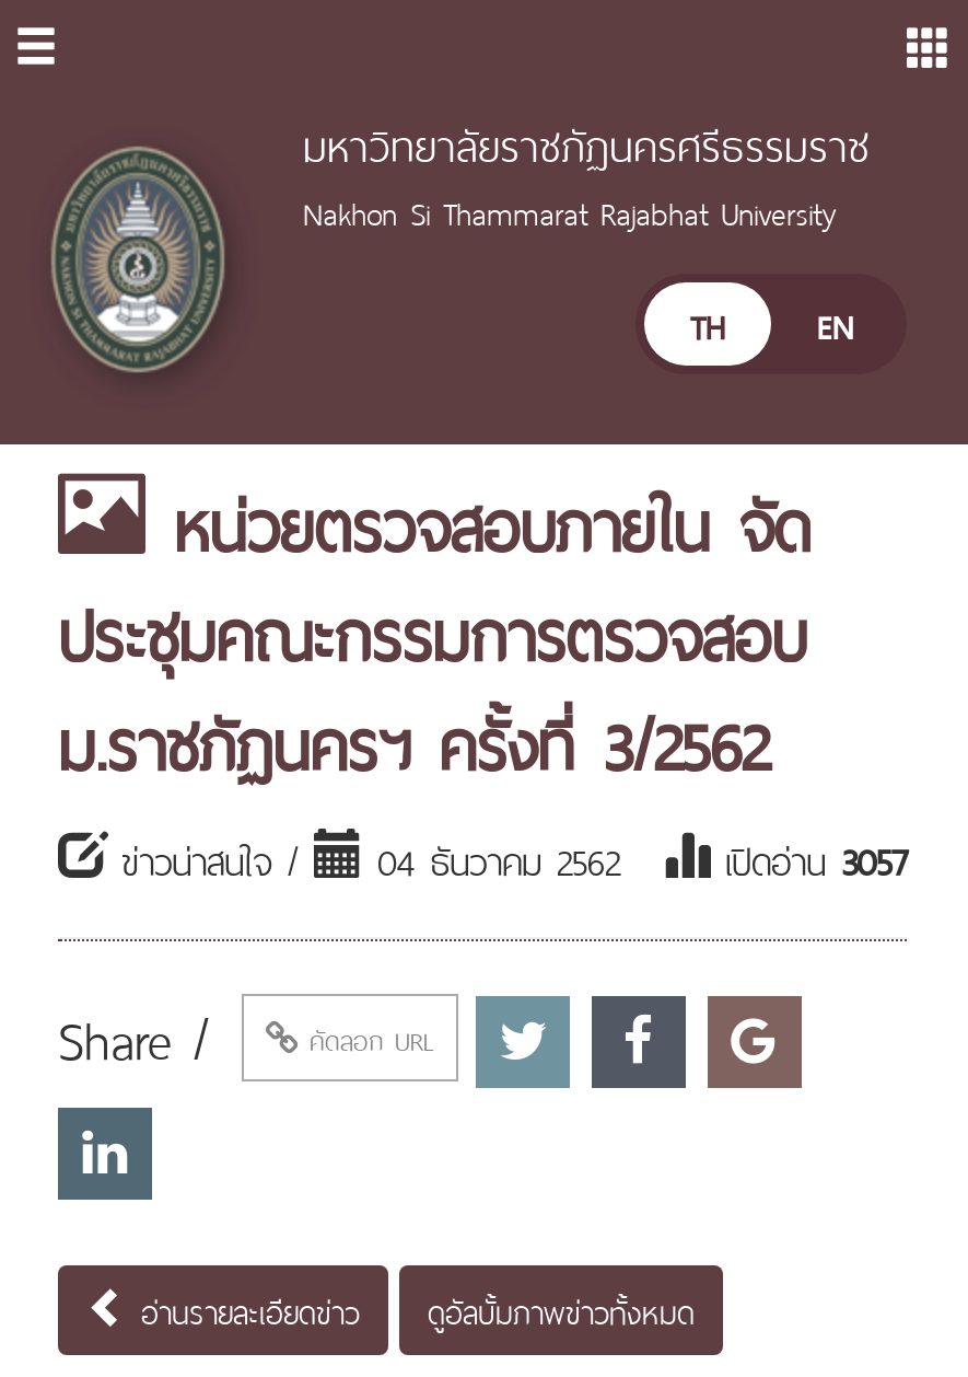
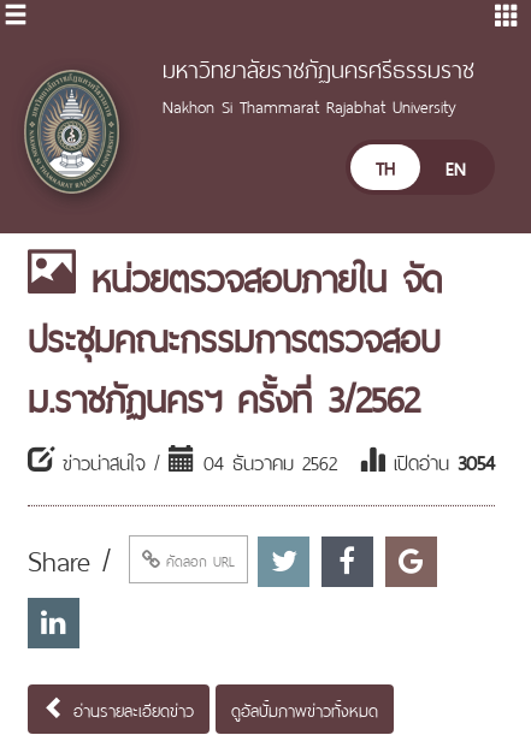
[710,825,907,891] เปิดอ่าน3057 -> [385,443,495,479] เปิดอ่าน3054

